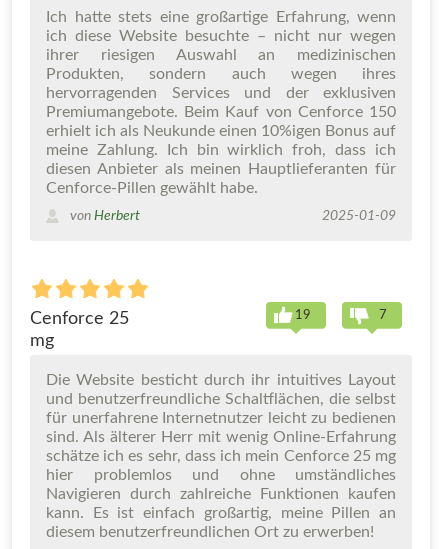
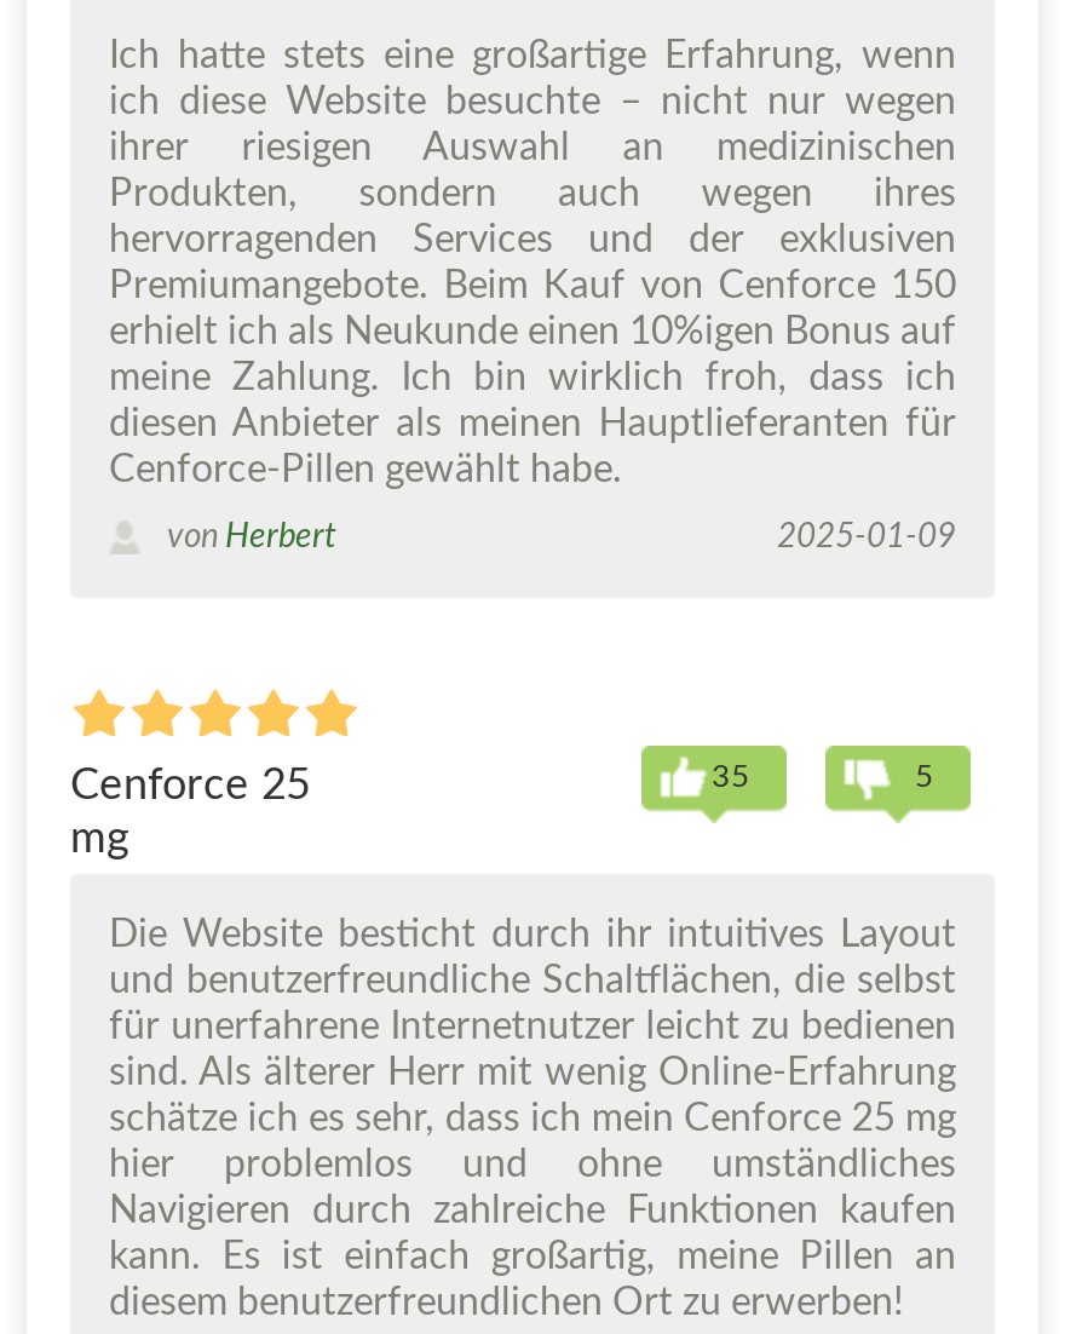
[295,309,311,322] 19 -> [712,763,750,794] 35
[379,309,387,322] 7 -> [915,763,934,794] 5

